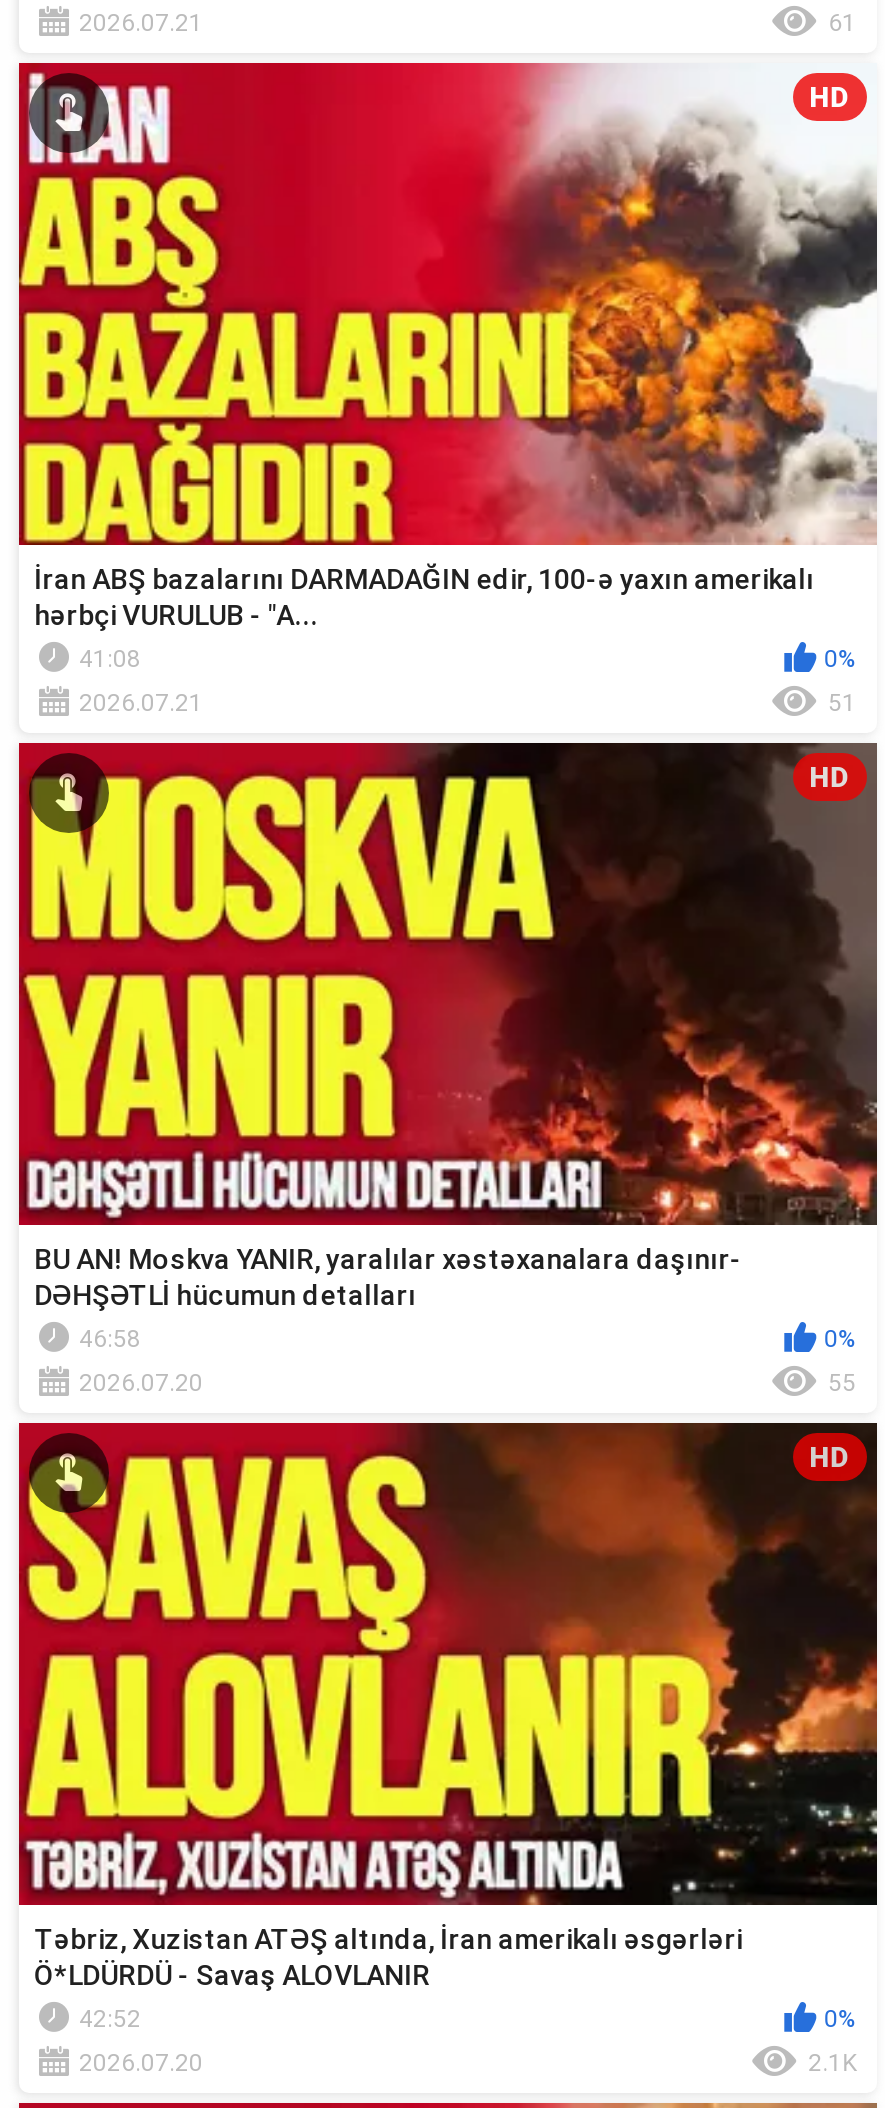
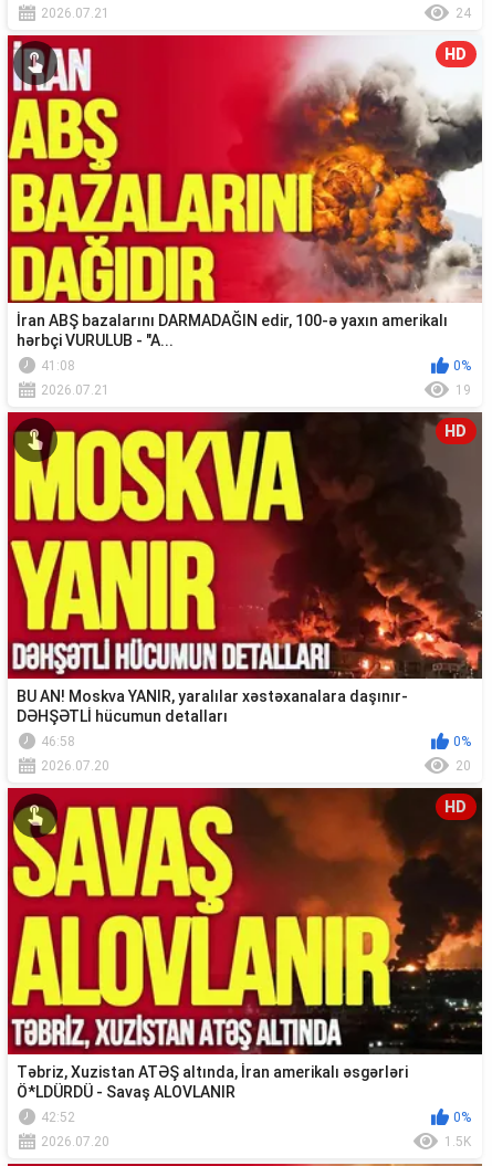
[828,9,856,37] 61 -> [455,6,471,22] 24
[828,689,856,717] 51 -> [455,382,471,397] 19
[828,1369,856,1397] 55 -> [455,758,471,773] 20
[808,2050,856,2078] 2.1K -> [444,1134,471,1149] 1.5K

